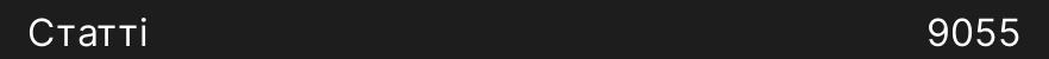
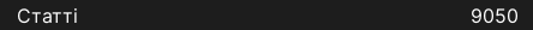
[926,7,1022,54] 9055 -> [471,3,519,27] 9050

